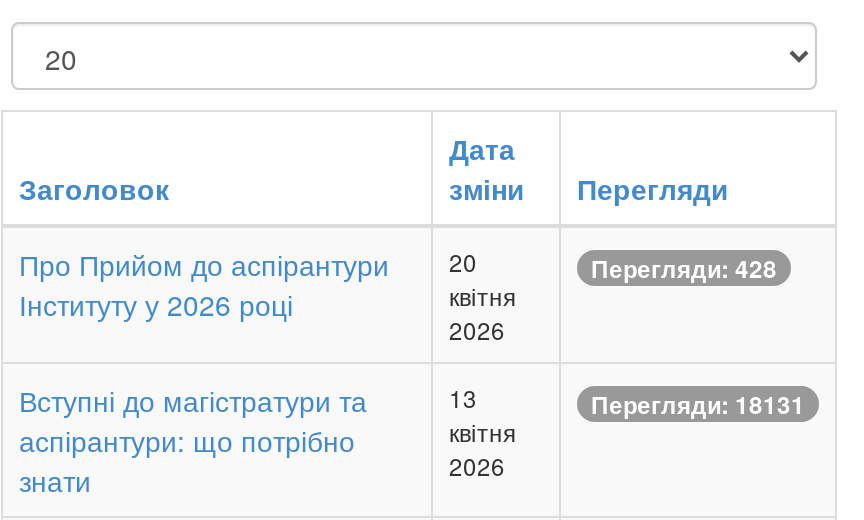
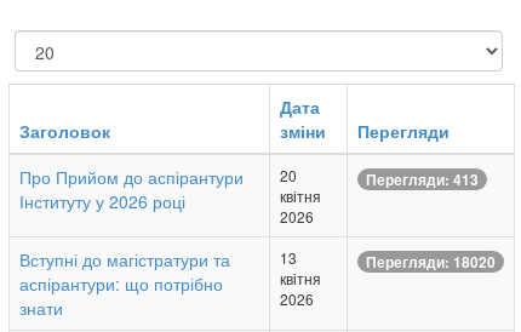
[591,251,777,287] Перегляди: 428 -> [366,169,479,191] Перегляди: 413
[591,387,805,423] Перегляди: 18131 -> [366,251,496,273] Перегляди: 18020

